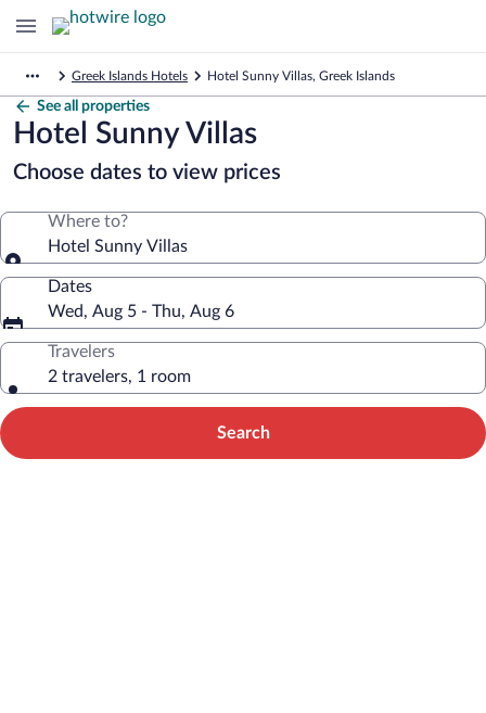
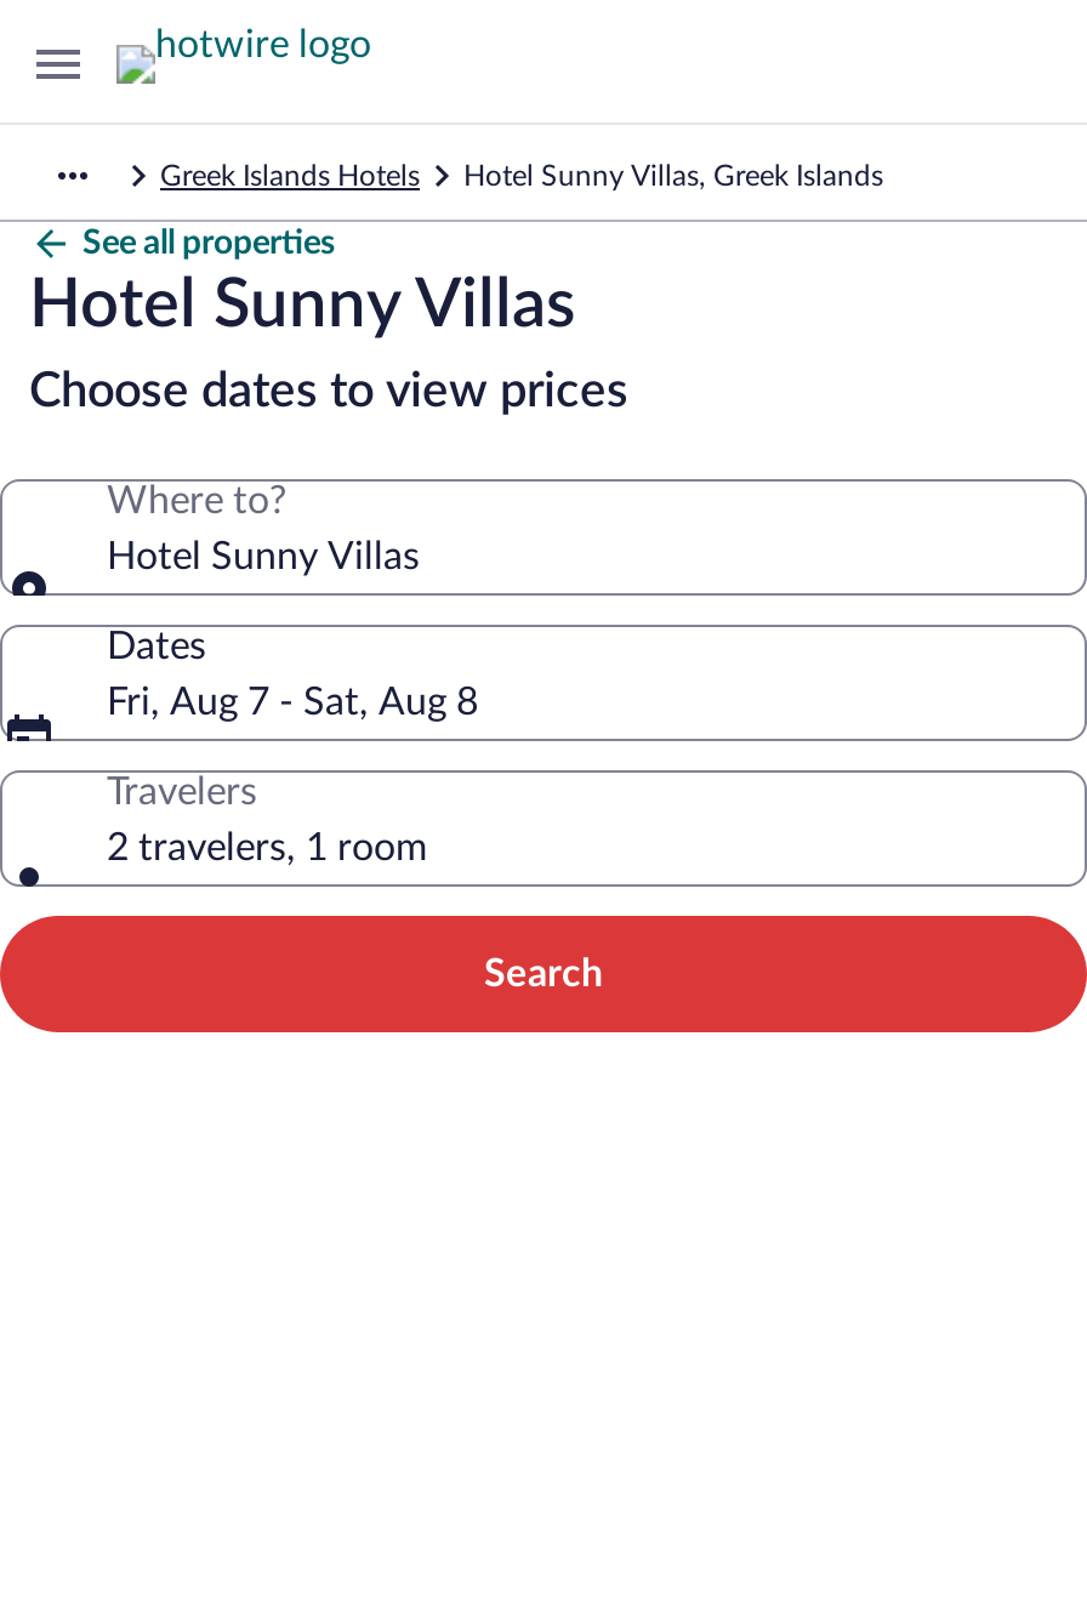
[48,303,234,320] Wed, Aug 5 - Thu, Aug 6 -> [107,683,478,722] Fri, Aug 7 - Sat, Aug 8

